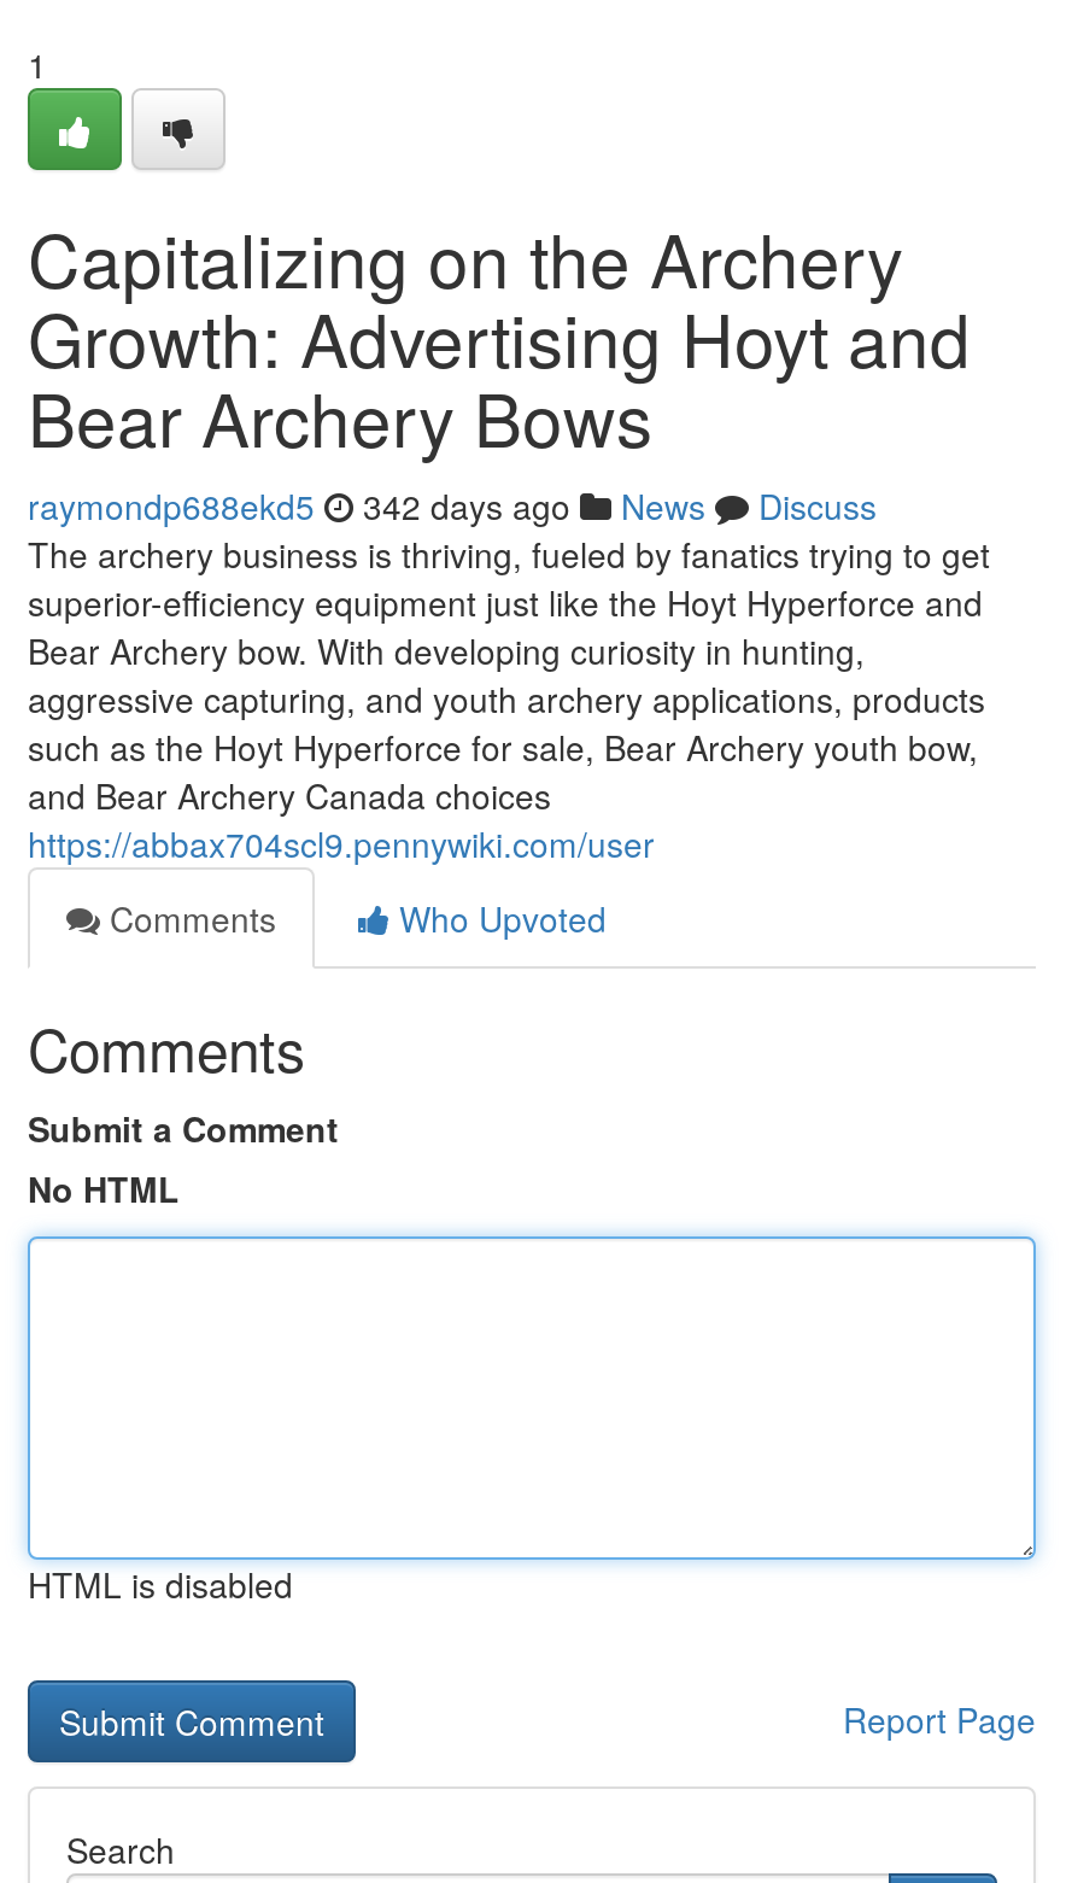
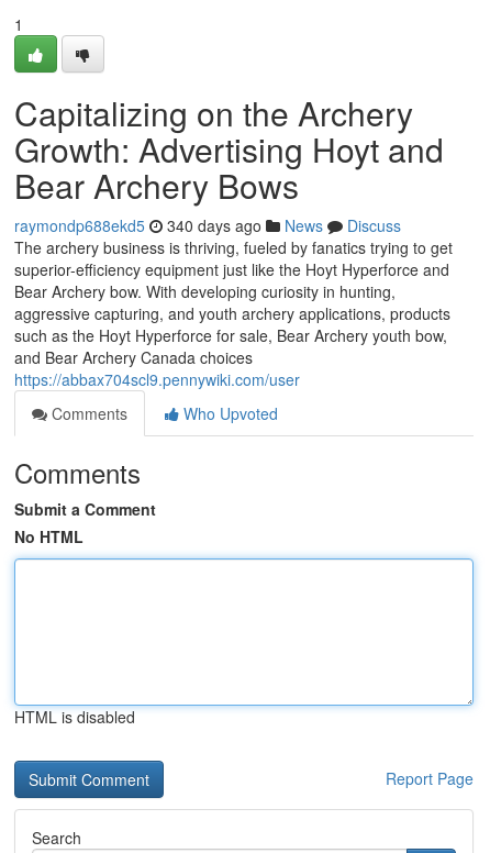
[28,481,877,530] raymondp688ekd5 342 days ago News Discuss -> [14,214,401,236] raymondp688ekd5 340 days ago News Discuss

